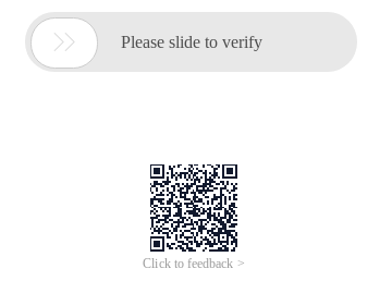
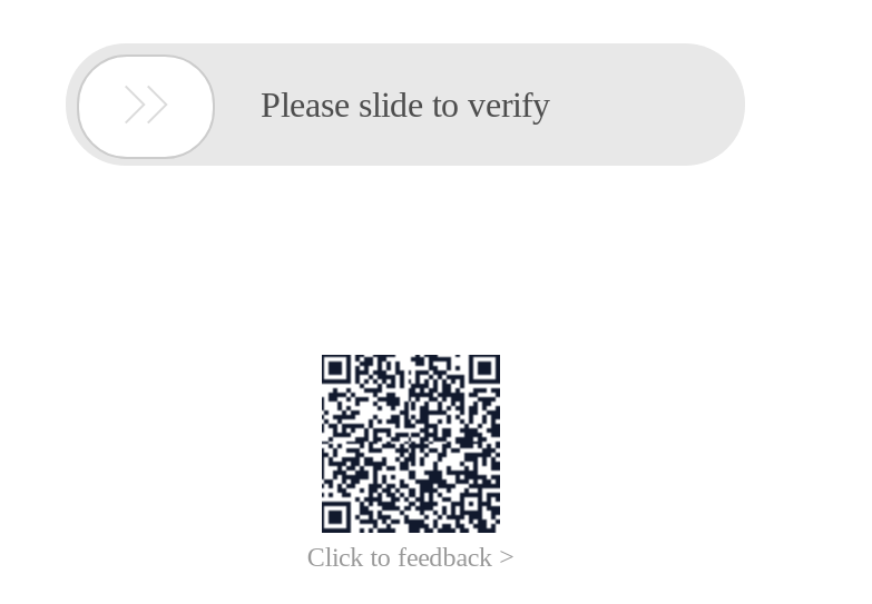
[149,163,237,253] [image] -> [320,353,502,535] [image]

